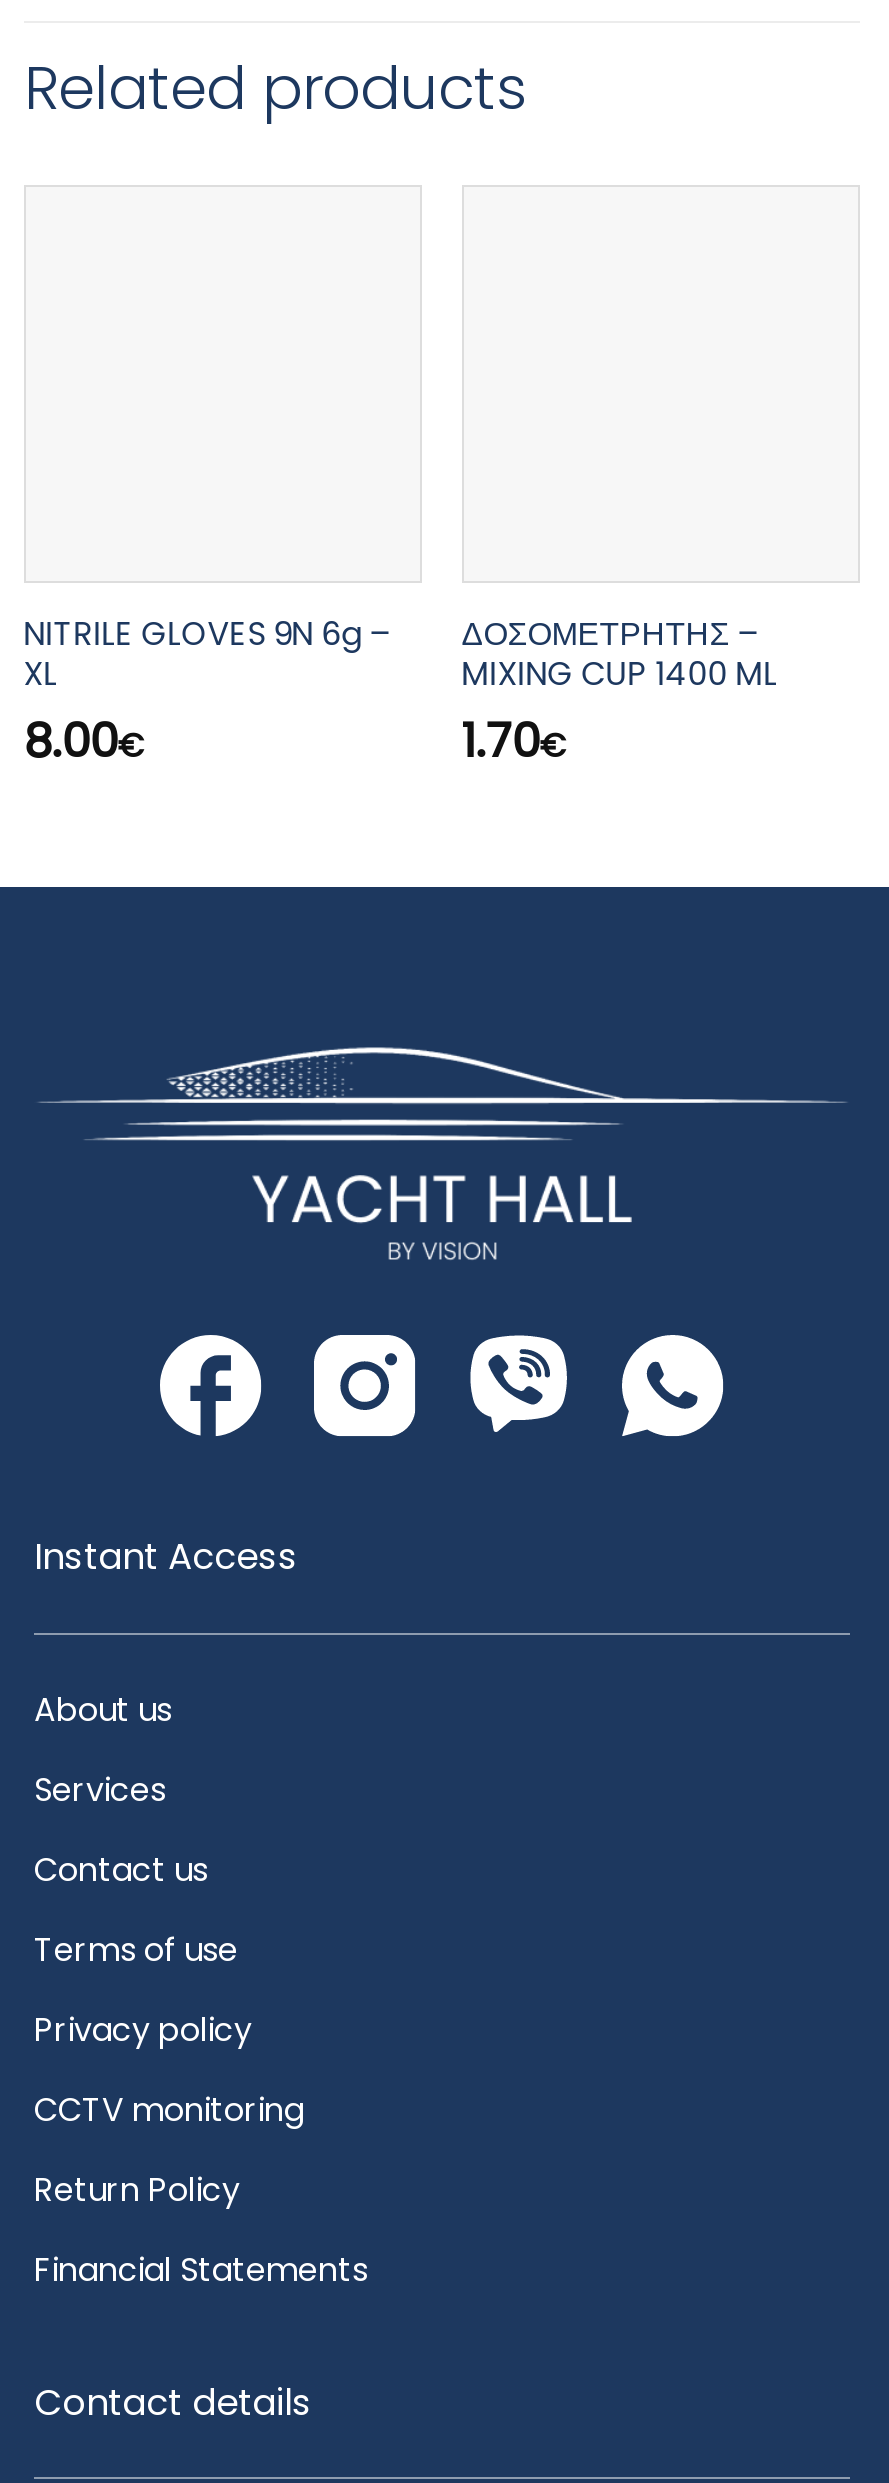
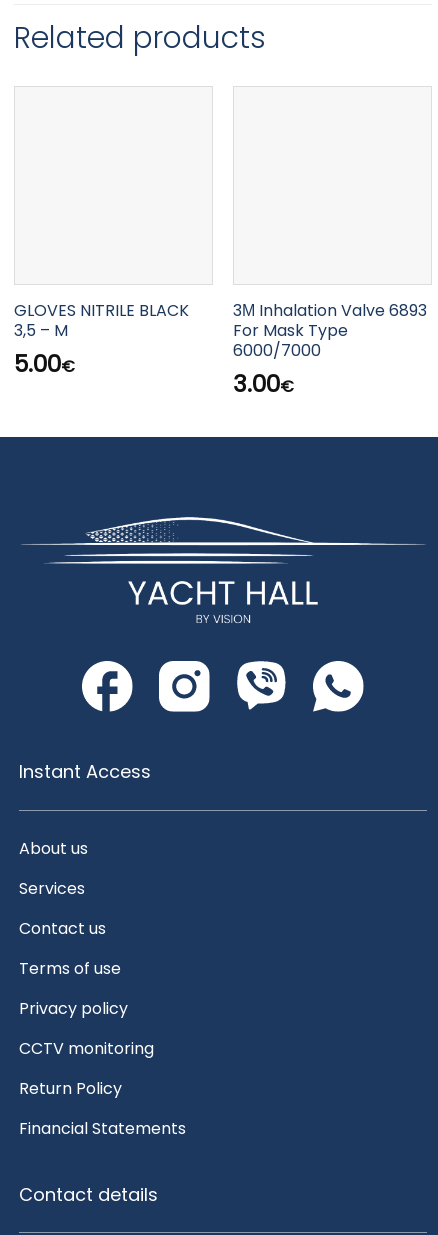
[24,611,390,773] NITRILE GLOVES 9N 6g – | XL | 8.00€ -> [14,299,189,380] GLOVES NITRILE BLACK | 3,5 – M | 5.00€
[462,611,778,773] ΔΟΣΟΜΕΤΡΗΤΗΣ – | MIXING CUP 1400 ML | 1.70€ -> [233,299,427,400] 3Μ Inhalation Valve 6893 | For Mask Type | 6000/7000 | 3.00€

